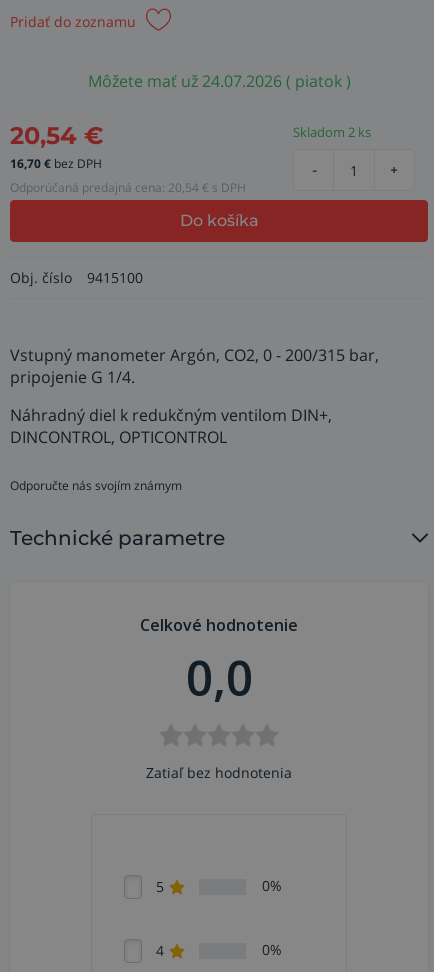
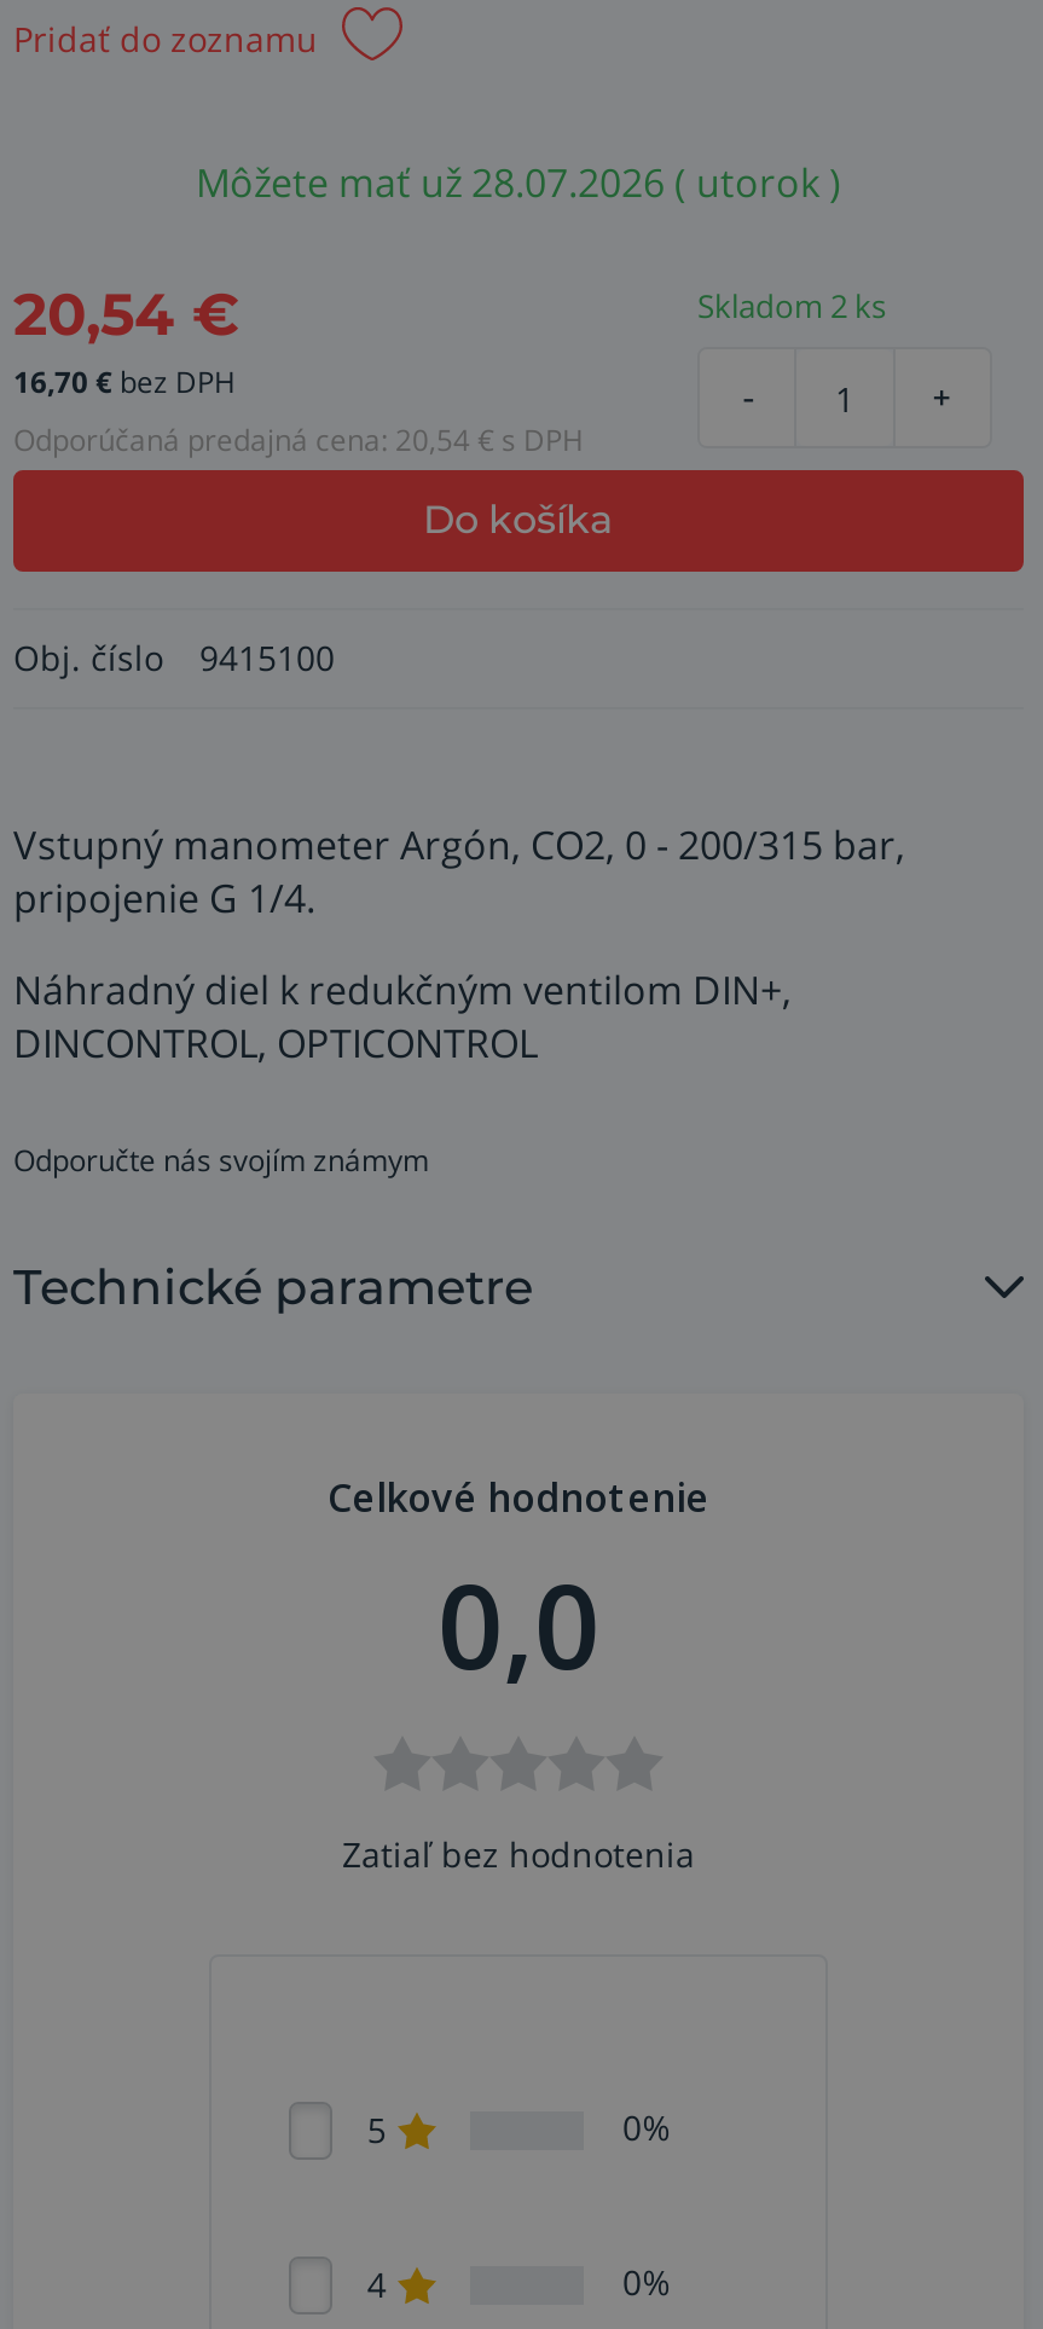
[87,70,350,92] Môžete mať už 24.07.2026 ( piatok ) -> [196,156,841,209] Môžete mať už 28.07.2026 ( utorok )

